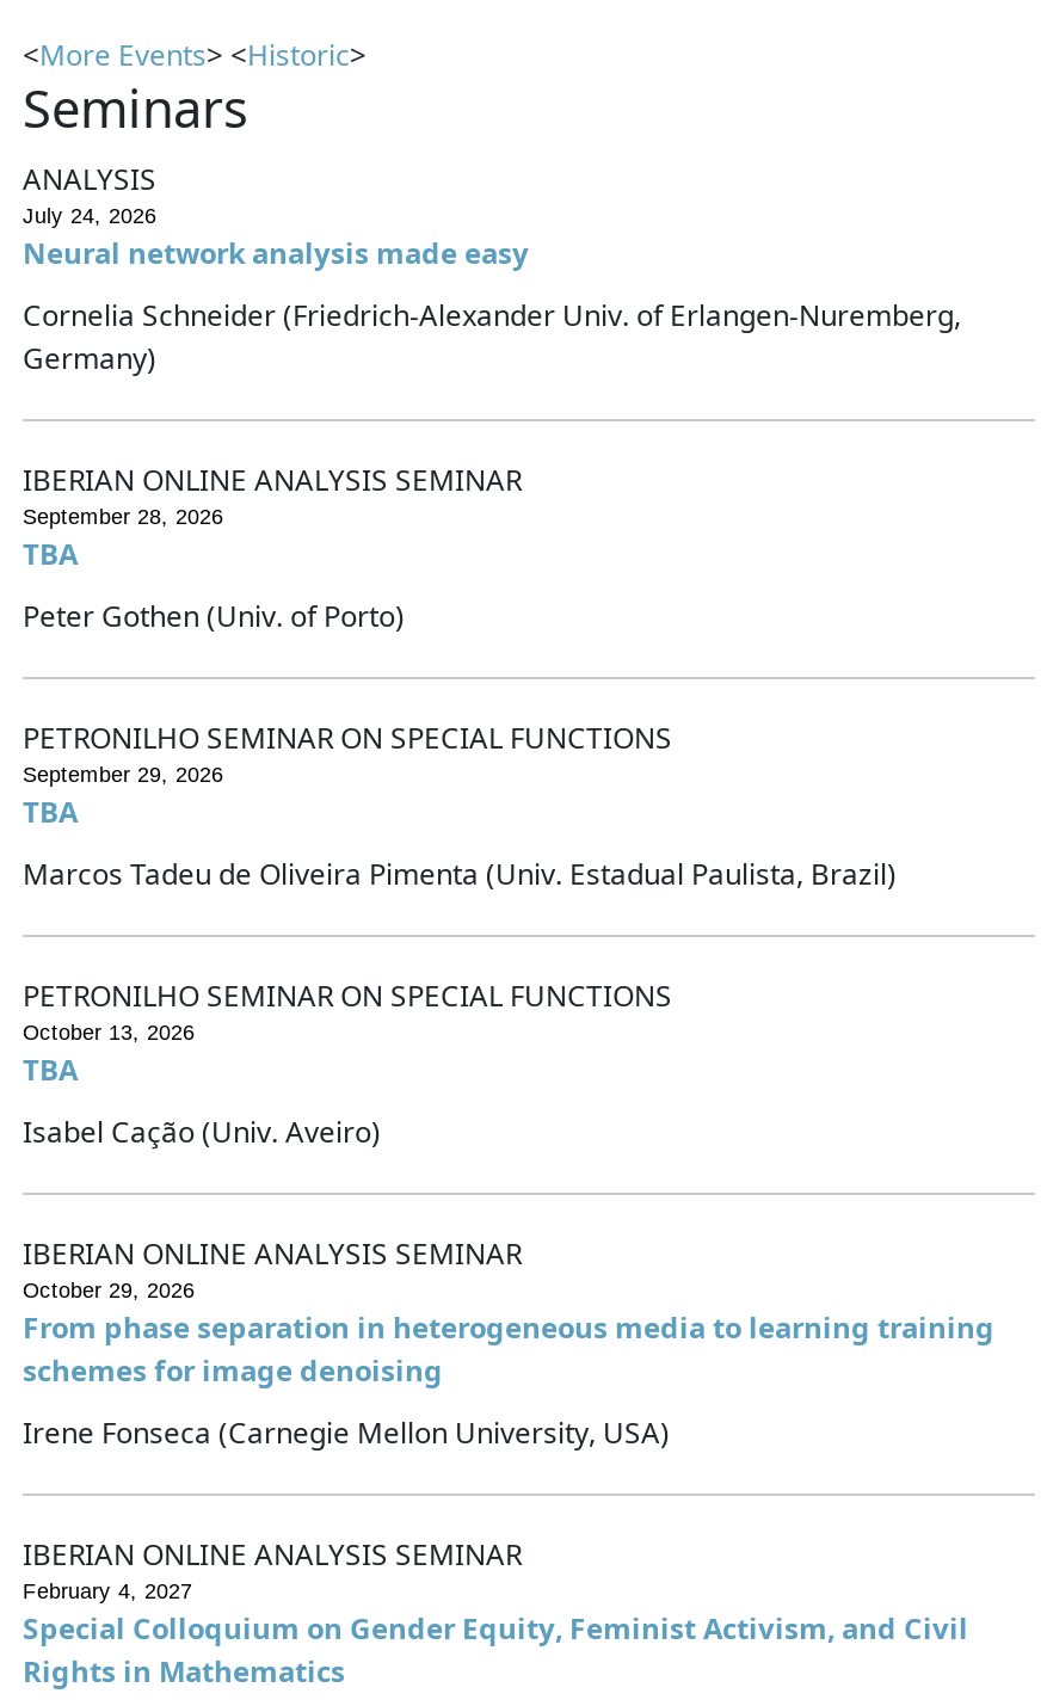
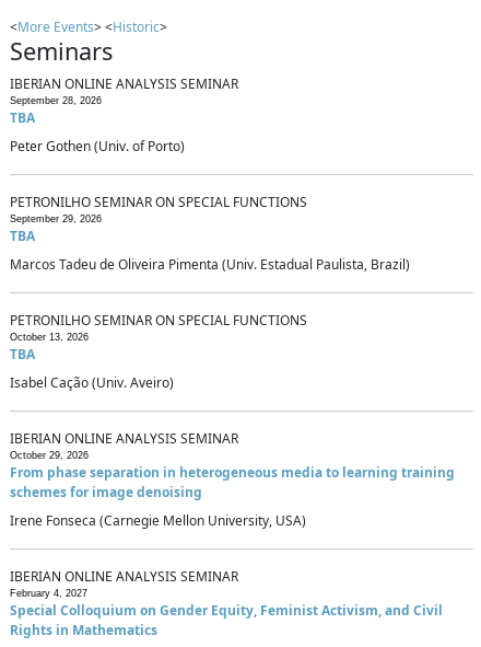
[23,160,961,380] ANALYSIS | July 24, 2026 | Neural network analysis made easy | Cornelia Schneider (Friedrich-Alexander Univ. of Erlangen-Nuremberg, | Germany) -> none

